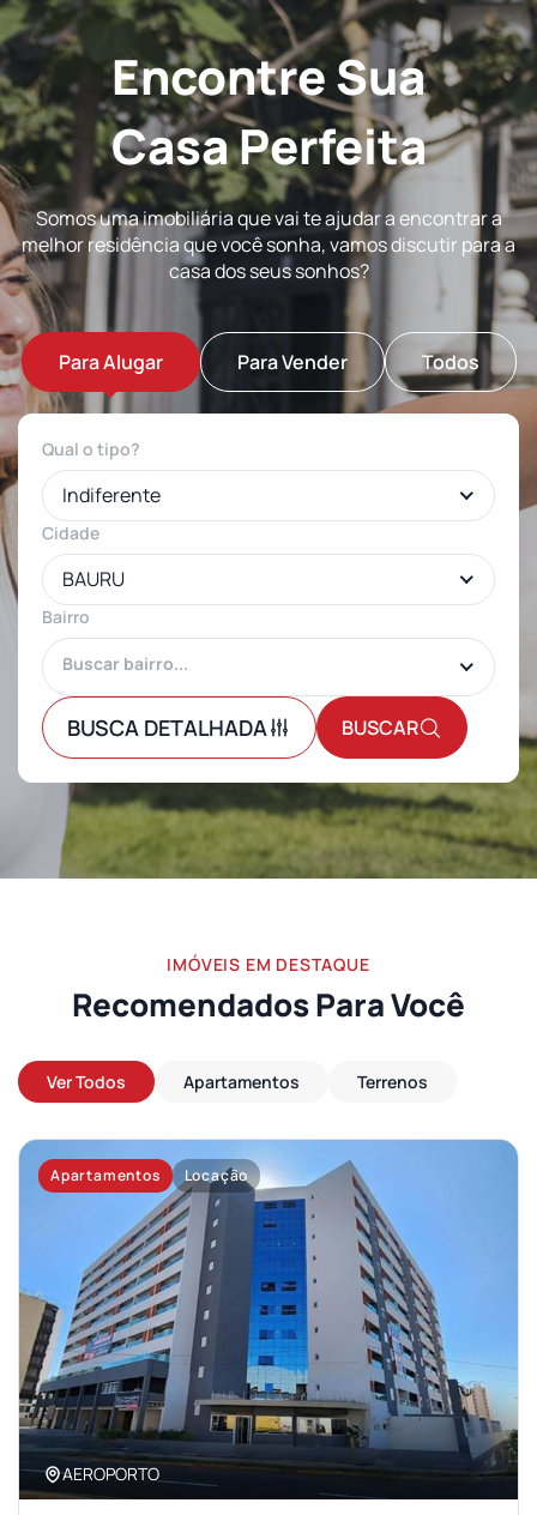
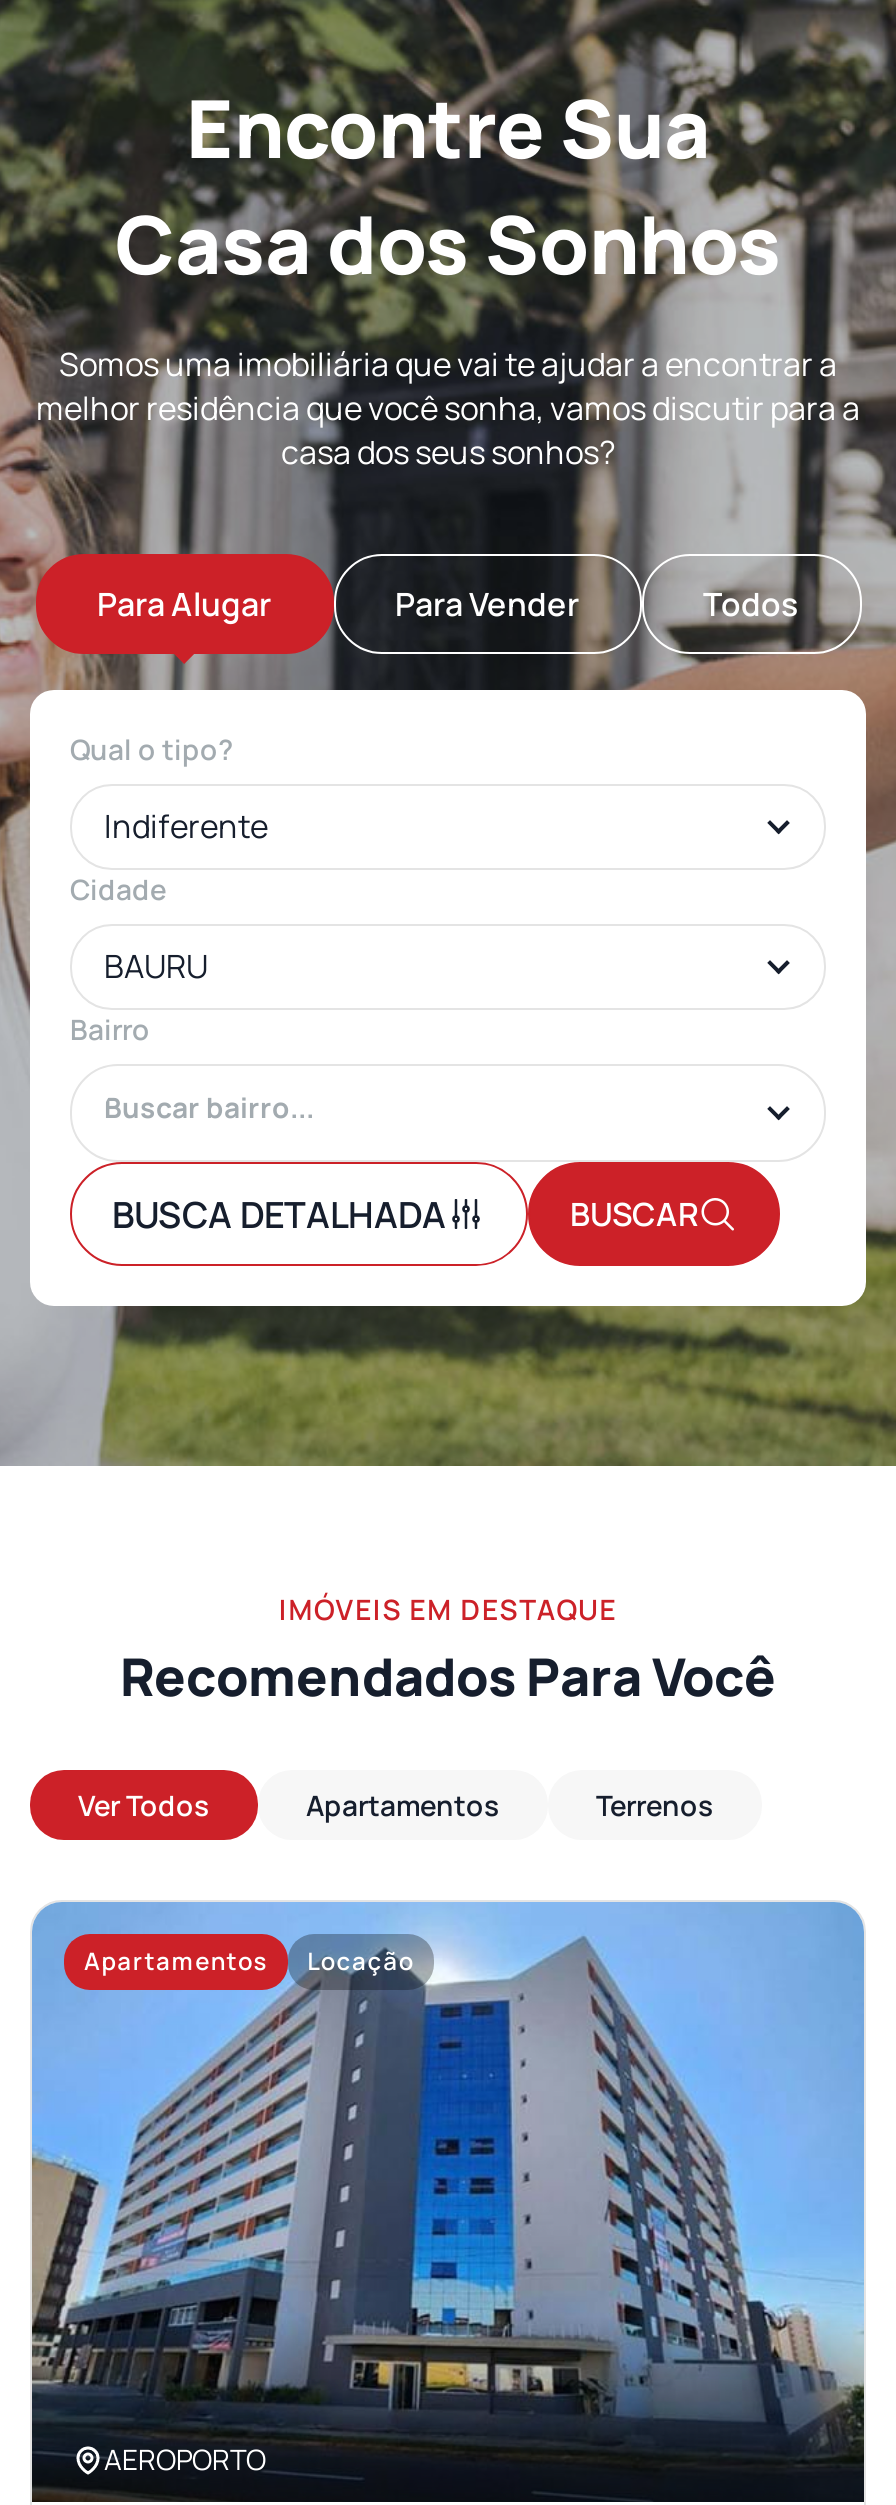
[111,113,426,179] Casa Perfeita -> [115,188,781,298] Casa dos Sonhos

